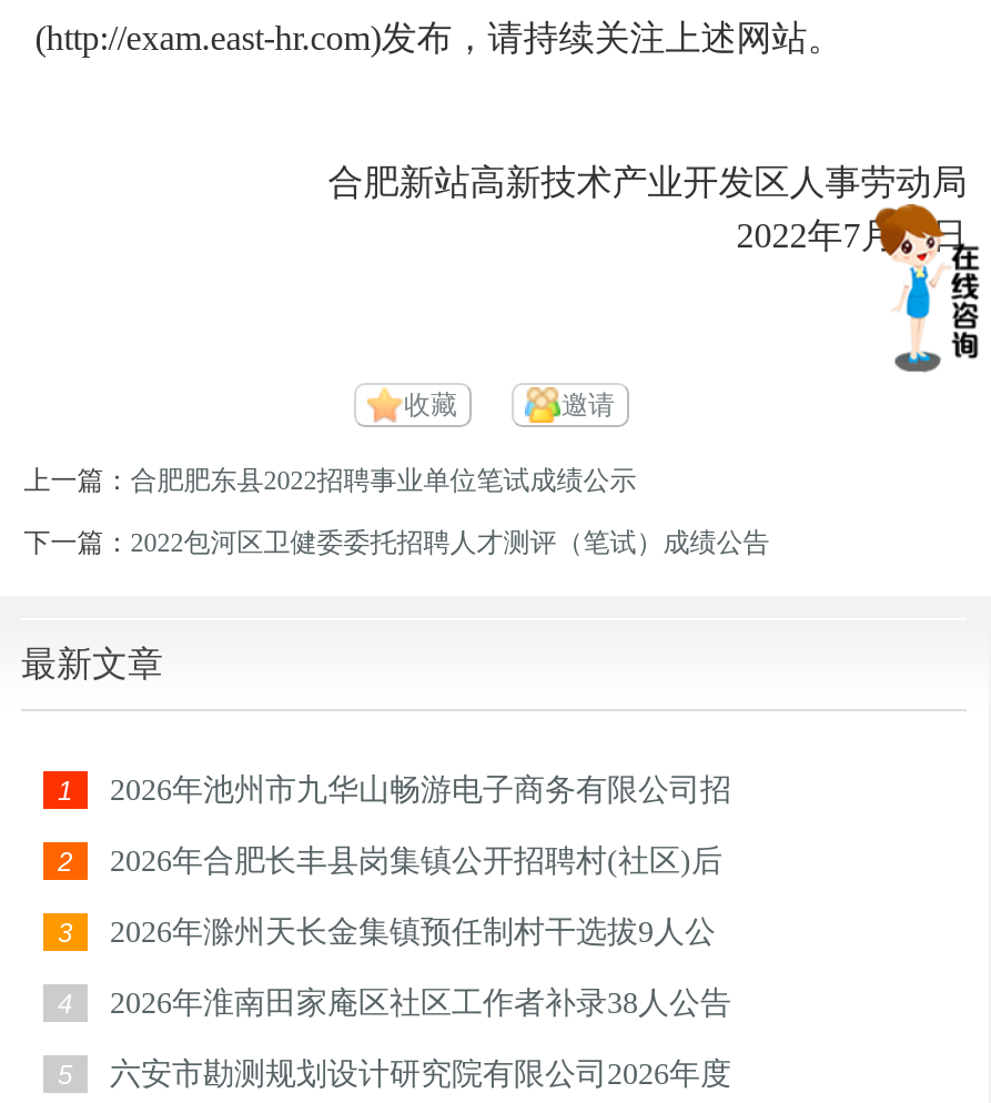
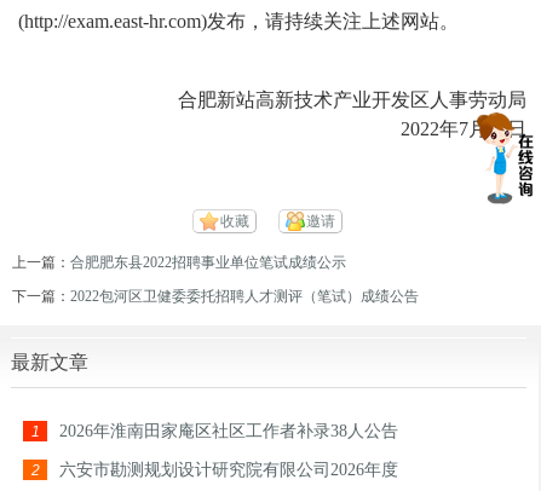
[58,773,731,1020] 2026年池州市九华山畅游电子商务有限公司招 | 2 | 2026年合肥长丰县岗集镇公开招聘村(社区)后 | 3 | 2026年滁州天长金集镇预任制村干选拔9人公 | 4 -> none
[58,1058,731,1091] 5 六安市勘测规划设计研究院有限公司2026年度 -> [31,461,398,479] 2 六安市勘测规划设计研究院有限公司2026年度

